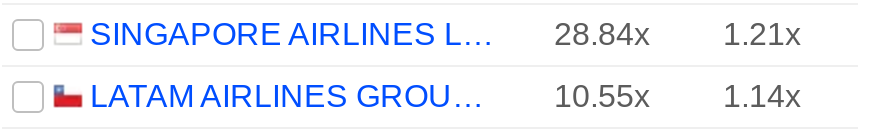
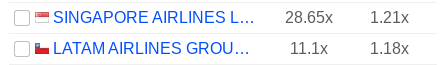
[554,17,650,51] 28.84x -> [285,9,333,26] 28.65x
[554,79,801,113] 10.55x | 1.14x -> [290,40,408,57] 11.1x | 1.18x

